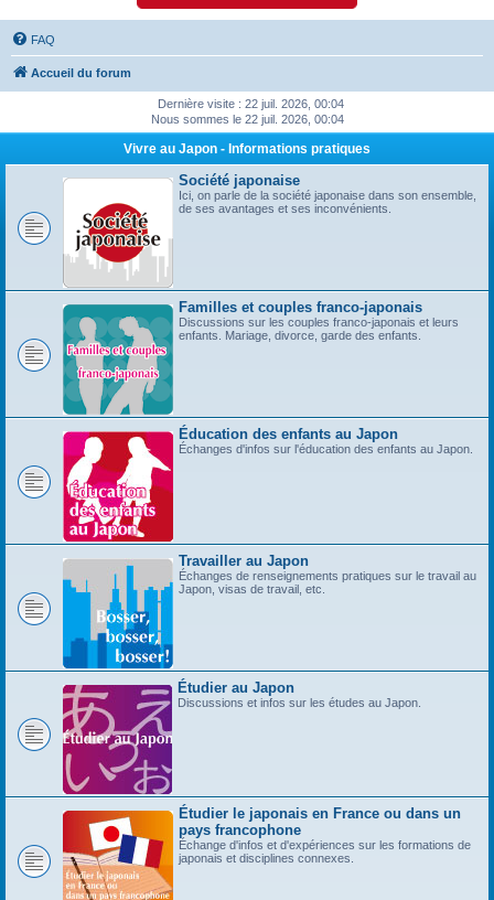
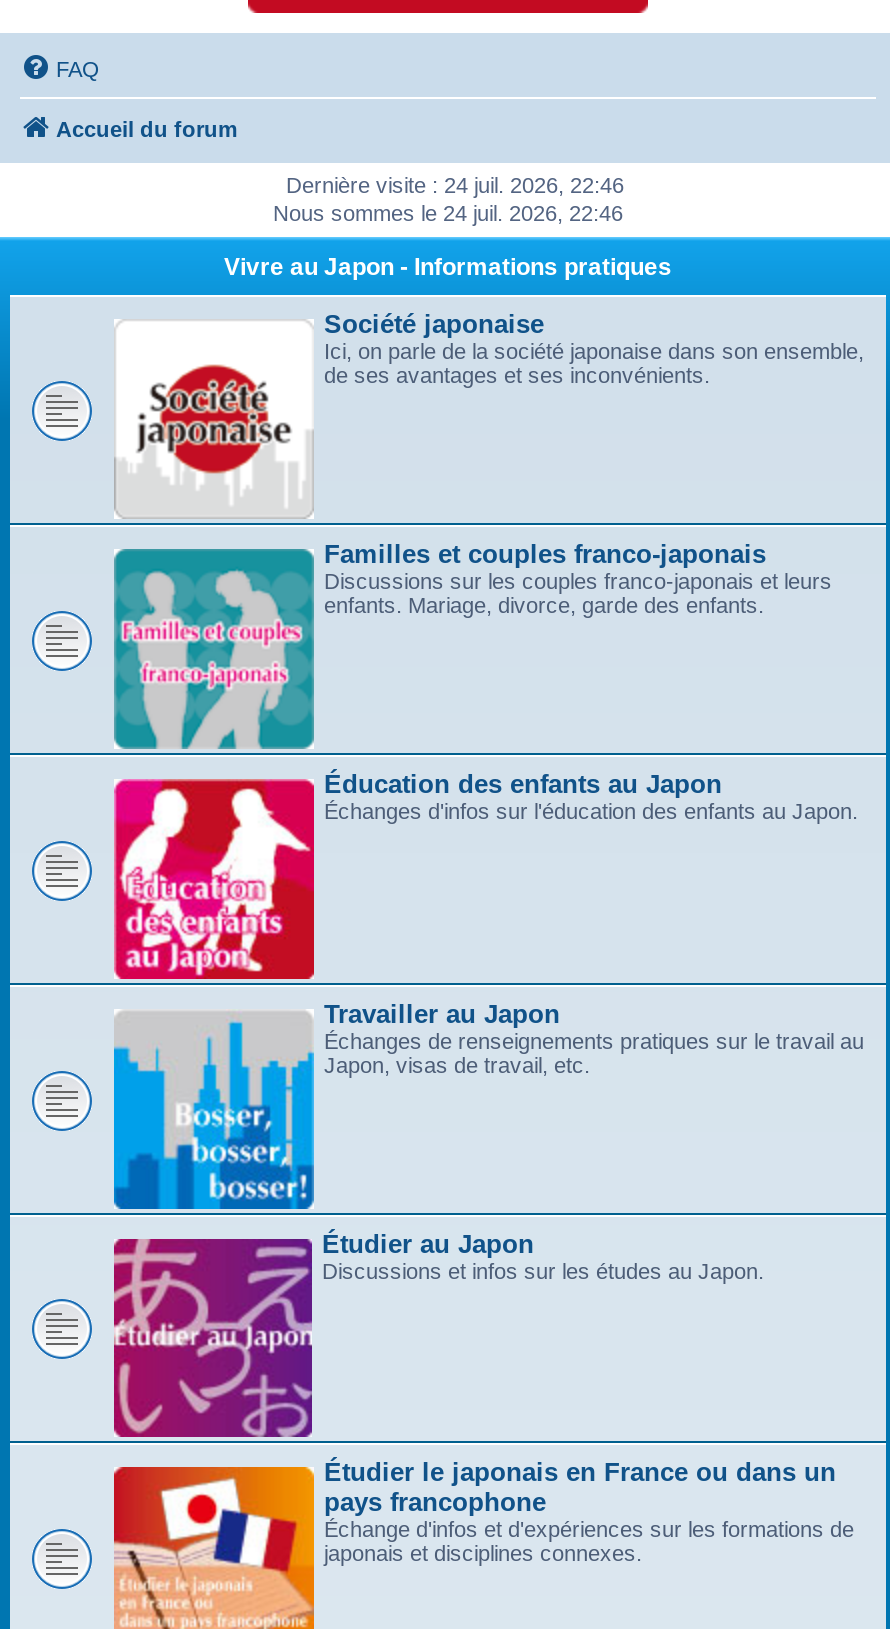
[158,97,344,110] Dernière visite : 22 juil. 2026, 00:04 -> [286,173,624,197] Dernière visite : 24 juil. 2026, 22:46
[151,113,343,126] Nous sommes le 22 juil. 2026, 00:04 -> [273,201,623,225] Nous sommes le 24 juil. 2026, 22:46

